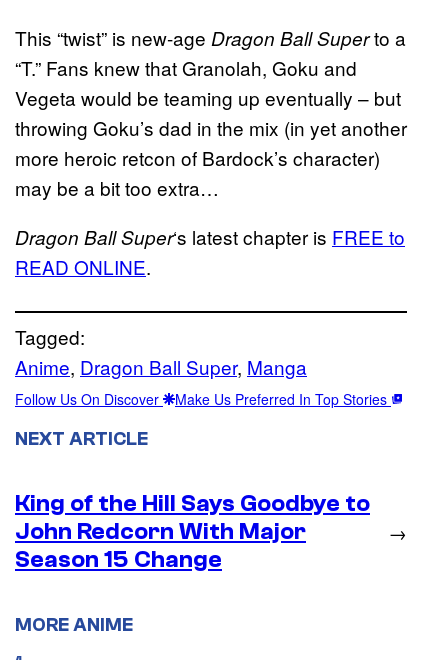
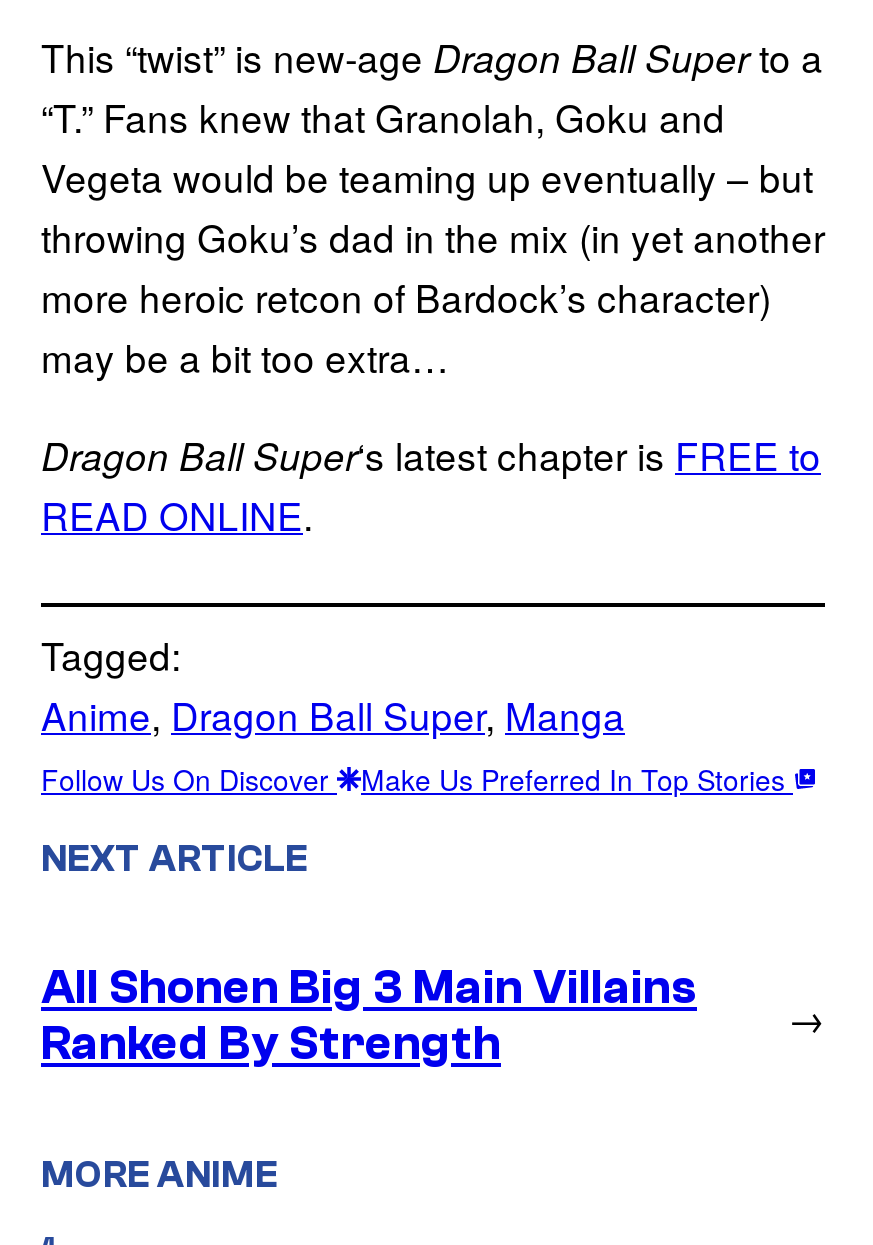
[15,490,370,573] King of the Hill Says Goodbye to | John Redcorn With Major | Season 15 Change -> [41,961,697,1071] All Shonen Big 3 Main Villains | Ranked By Strength

